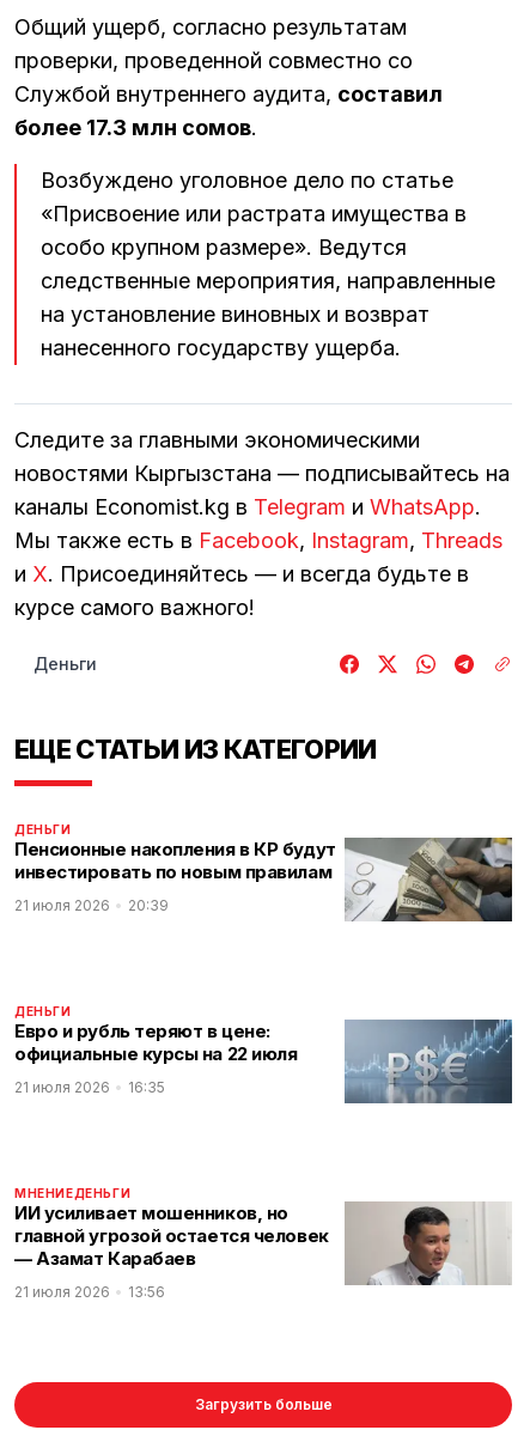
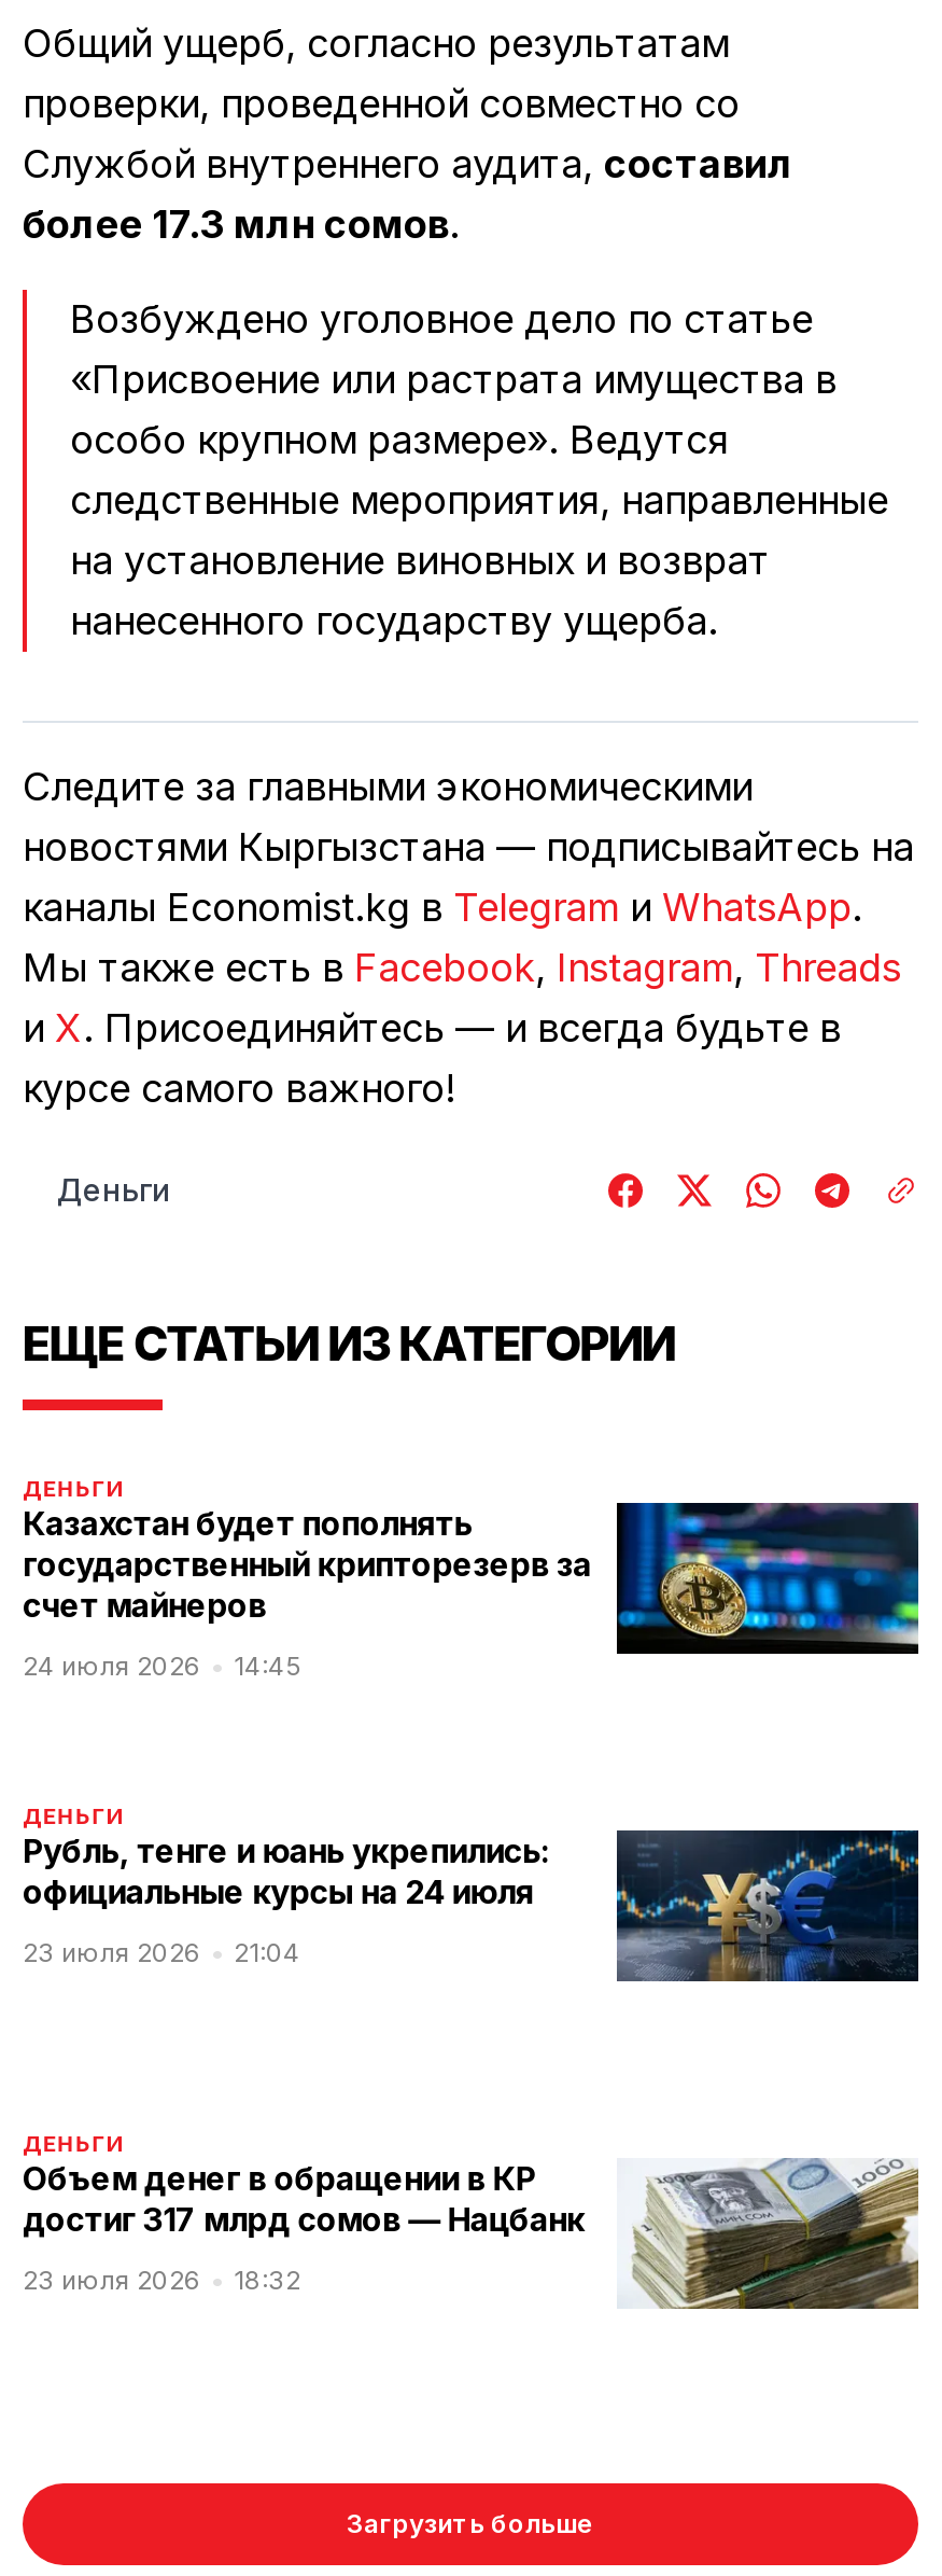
[14,836,513,923] [image] | Пенсионные накопления в КР будут | инвестировать по новым правилам -> [23,1501,920,1656] [image] | Казахстан будет пополнять | государственный крипторезерв за | счет майнеров
[14,896,169,914] 21 июля 2026 | 20:39 -> [23,1649,300,1682] 24 июля 2026 | 14:45
[14,1018,513,1105] [image] | Евро и рубль теряют в цене: | официальные курсы на 22 июля -> [23,1828,920,1983] [image] | Рубль, тенге и юань укрепились: | официальные курсы на 24 июля
[14,1078,165,1096] 21 июля 2026 | 16:35 -> [23,1936,300,1968] 23 июля 2026 | 21:04
[14,1186,512,1285] [image] | МНЕНИЕДЕНЬГИ | ИИ усиливает мошенников, но | главной угрозой остается человек | — Азамат Карабаев -> [23,2130,920,2311] [image] | ДЕНЬГИ | Объем денег в обращении в КР | достиг 317 млрд сомов — Нацбанк
[14,1283,165,1301] 21 июля 2026 | 13:56 -> [23,2264,300,2296] 23 июля 2026 | 18:32

